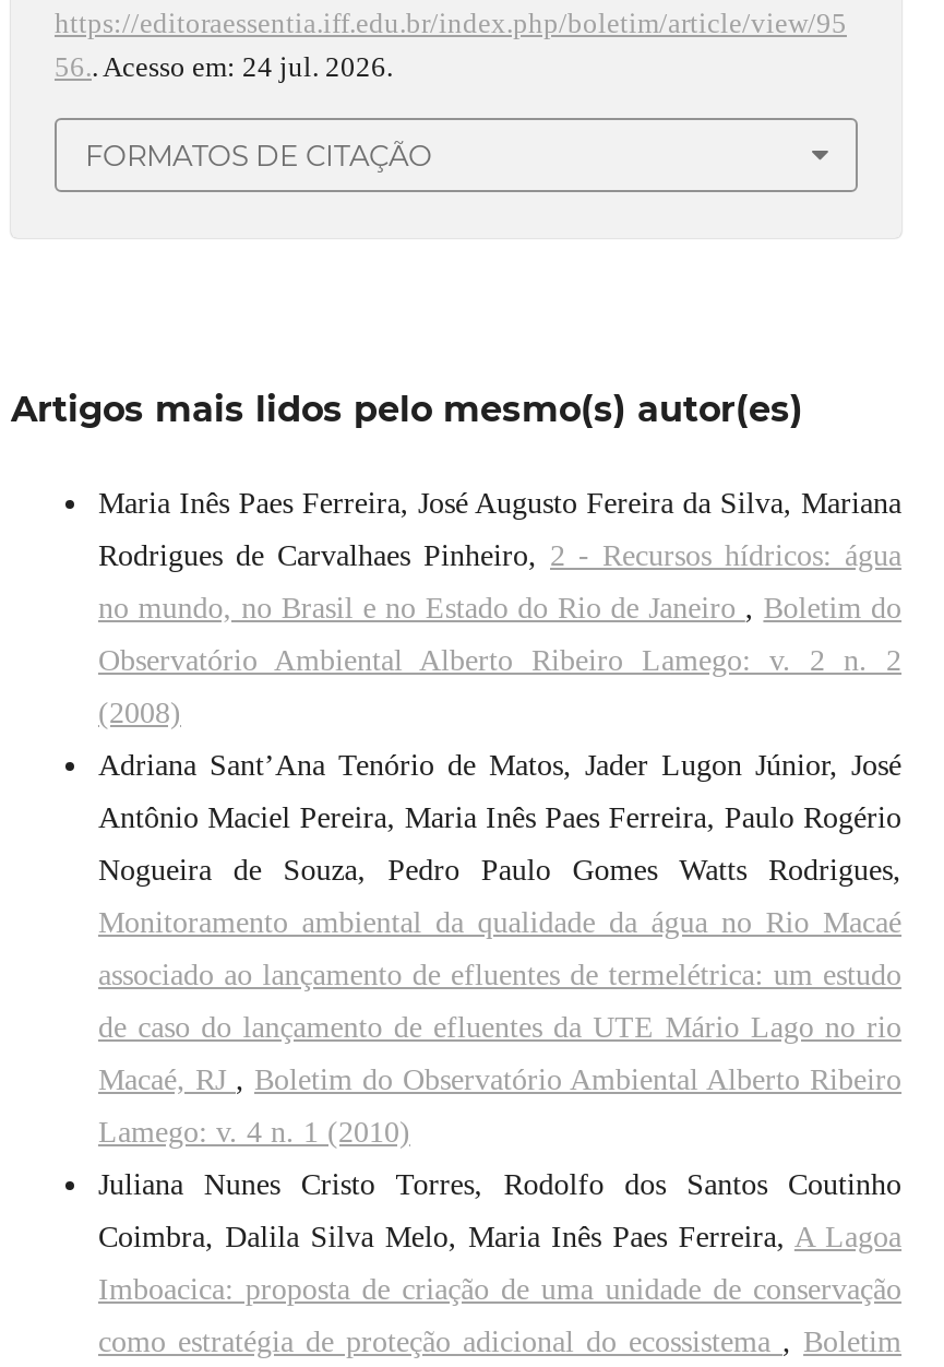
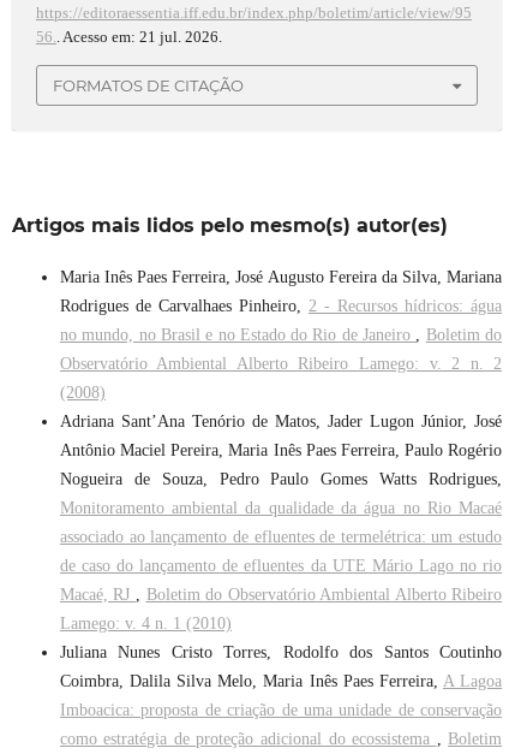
[55,50,393,83] 56.. Acesso em: 24 jul. 2026. -> [36,28,222,46] 56.. Acesso em: 21 jul. 2026.

